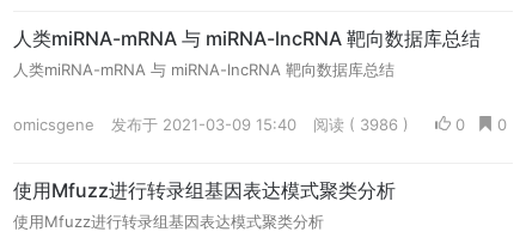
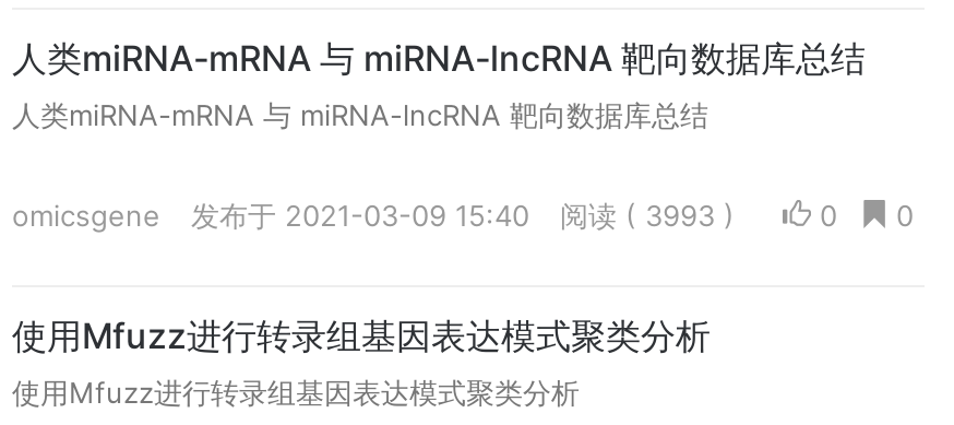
[13,115,409,134] omicsgene 发布于 2021-03-09 15:40 阅读 ( 3986 ) -> [12,198,735,233] omicsgene 发布于 2021-03-09 15:40 阅读 ( 3993 )

